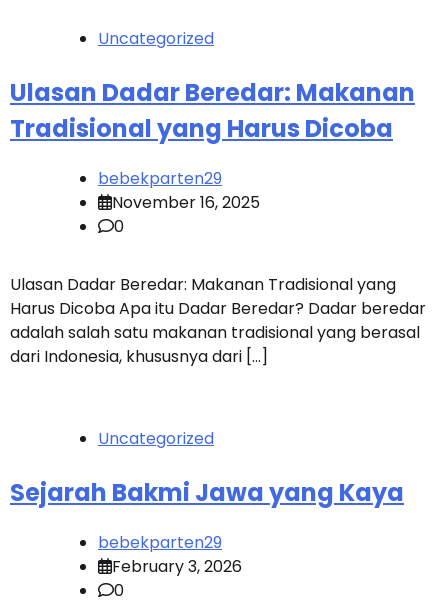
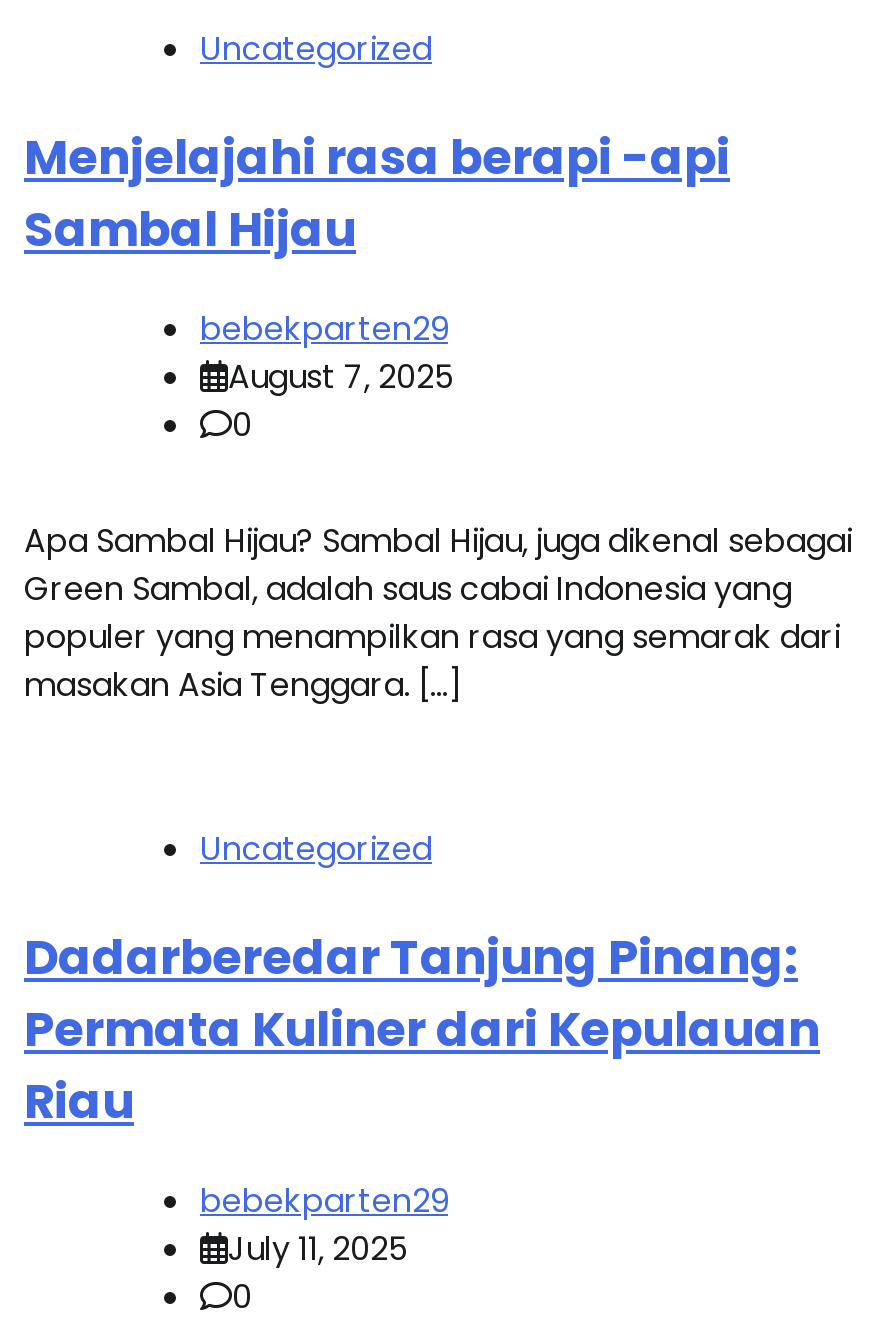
[10,76,415,145] Ulasan Dadar Beredar: Makanan | Tradisional yang Harus Dicoba -> [24,125,730,263] Menjelajahi rasa berapi -api | Sambal Hijau
[112,191,260,214] November 16, 2025 -> [228,355,454,401] August 7, 2025
[10,273,426,368] Ulasan Dadar Beredar: Makanan Tradisional yang | Harus Dicoba Apa itu Dadar Beredar? Dadar beredar | adalah salah satu makanan tradisional yang berasal | dari Indonesia, khususnya dari […] -> [24,519,852,709] Apa Sambal Hijau? Sambal Hijau, juga dikenal sebagai | Green Sambal, adalah saus cabai Indonesia yang | populer yang menampilkan rasa yang semarak dari | masakan Asia Tenggara. […]
[10,476,404,509] Sejarah Bakmi Jawa yang Kaya -> [24,925,820,1135] Dadarberedar Tanjung Pinang: | Permata Kuliner dari Kepulauan | Riau
[112,555,242,578] February 3, 2026 -> [228,1226,408,1272] July 11, 2025

